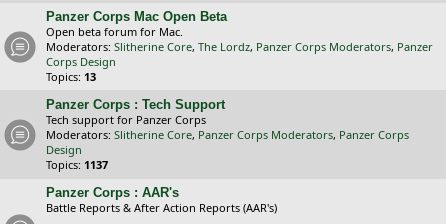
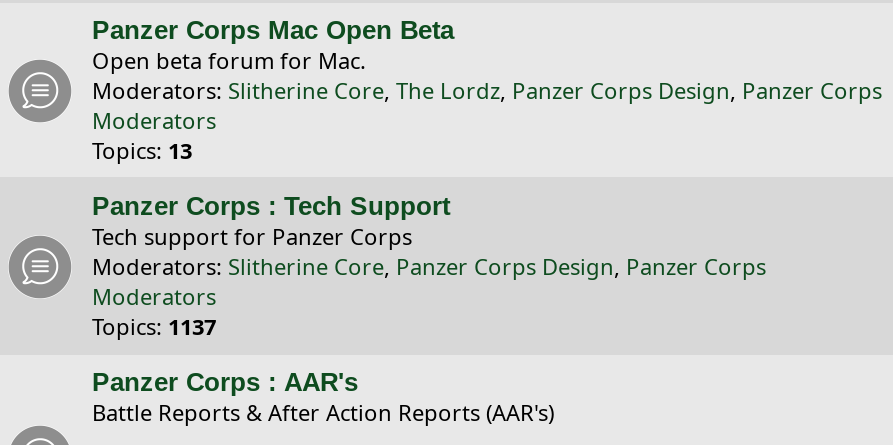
[46,38,433,68] Moderators: Slitherine Core, The Lordz, Panzer Corps Moderators, Panzer | Corps Design -> [92,74,882,134] Moderators: Slitherine Core, The Lordz, Panzer Corps Design, Panzer Corps | Moderators
[46,126,409,156] Moderators: Slitherine Core, Panzer Corps Moderators, Panzer Corps | Design -> [92,250,766,310] Moderators: Slitherine Core, Panzer Corps Design, Panzer Corps | Moderators

